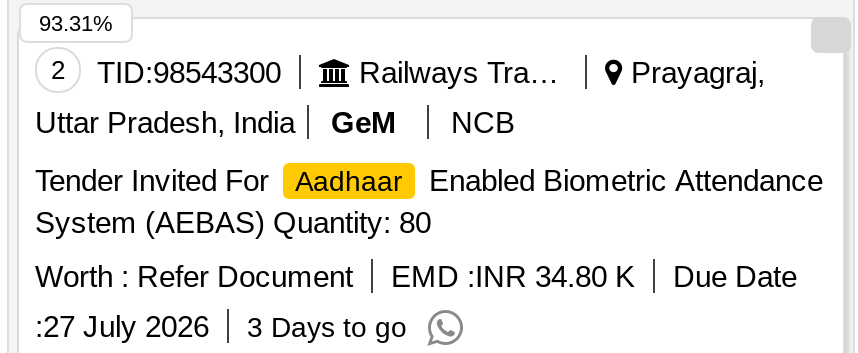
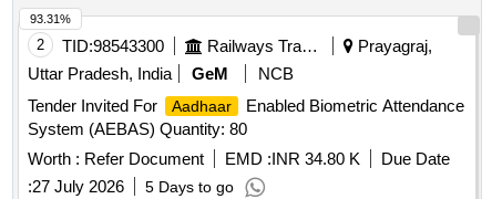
[35,309,407,343] :27 July 2026 3 Days to go -> [28,175,234,194] :27 July 2026 5 Days to go

